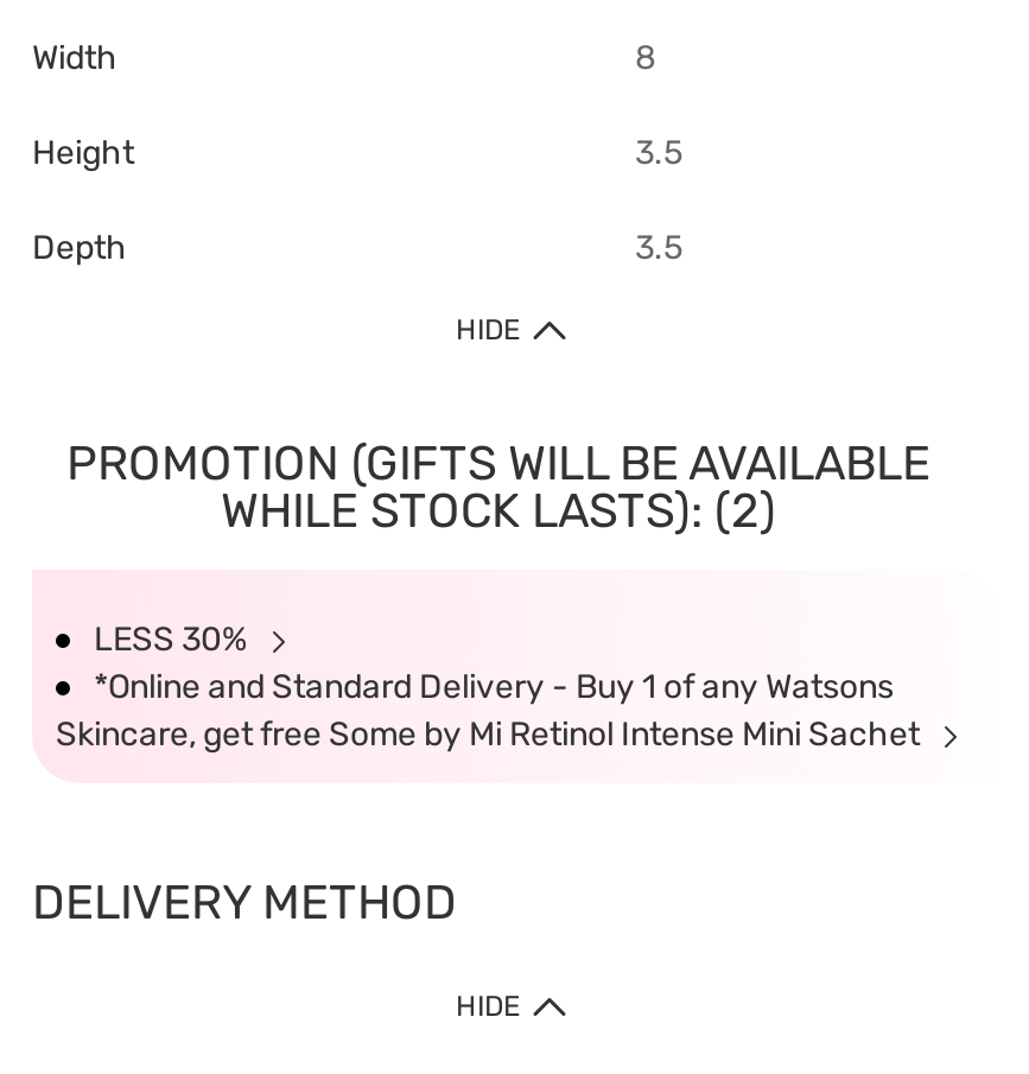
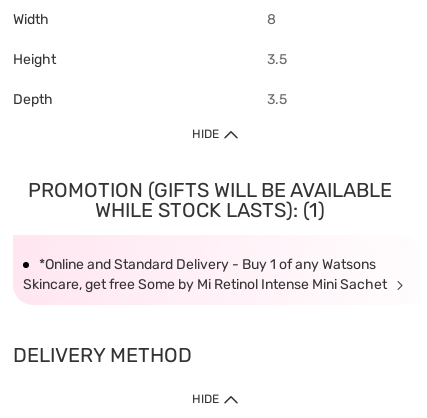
[94,482,776,660] WHILE STOCK LASTS): (2) | LESS 30% -> [94,198,324,222] WHILE STOCK LASTS): (1)

